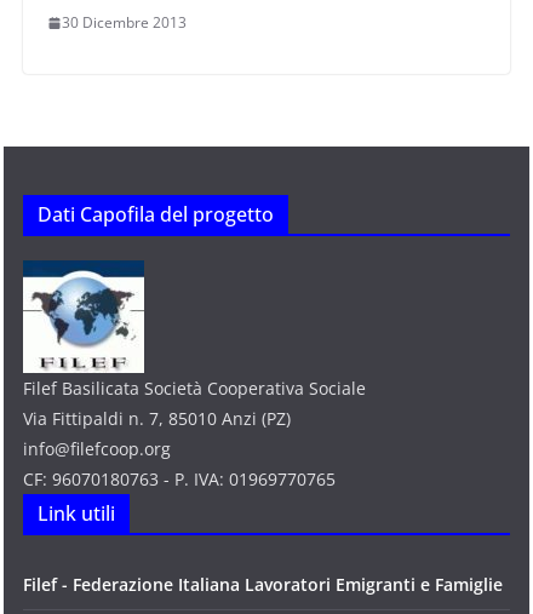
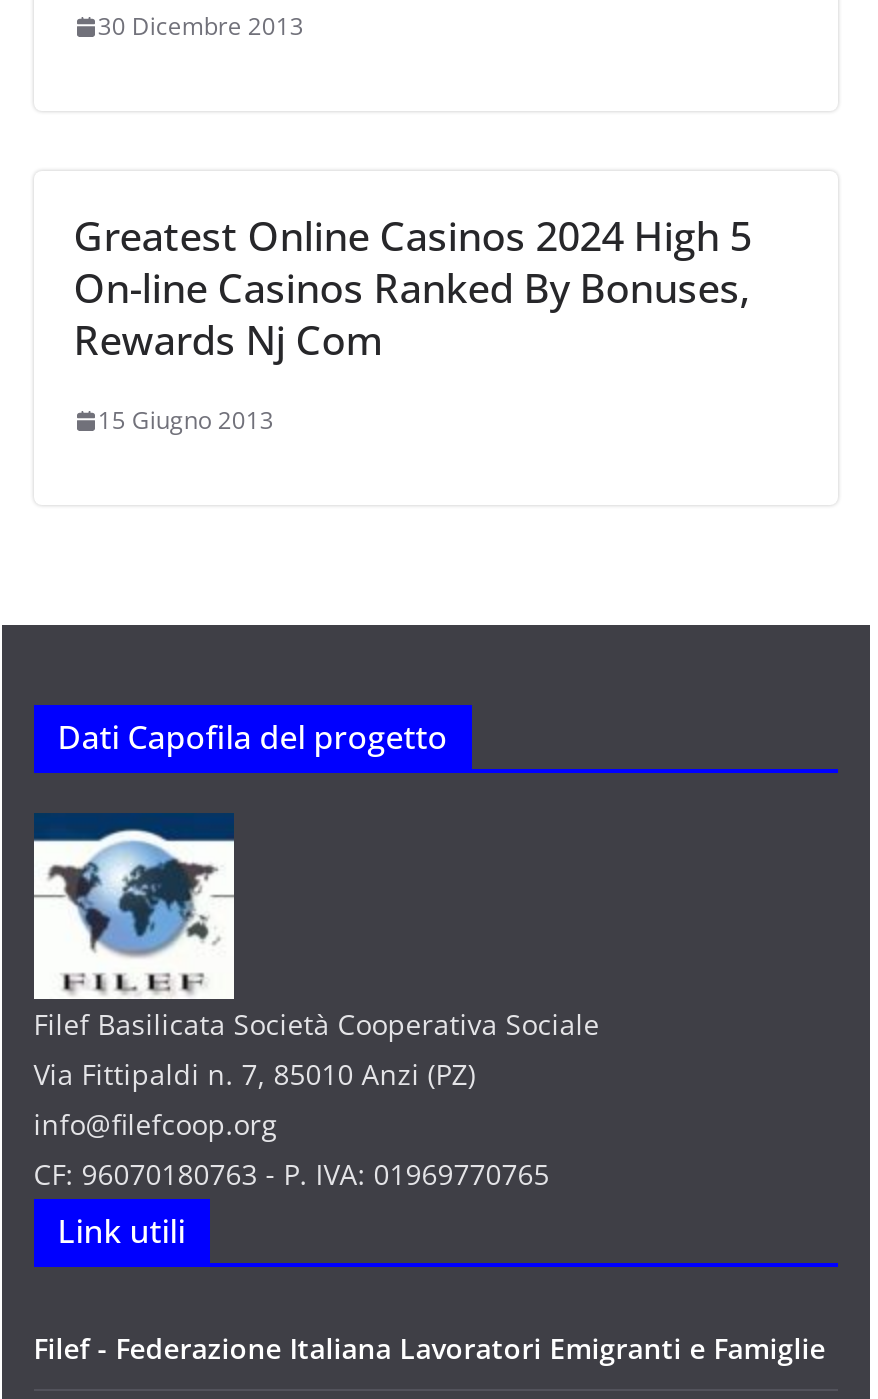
none -> [73,209,751,437] Greatest Online Casinos 2024 High 5 | On-line Casinos Ranked By Bonuses, | Rewards Nj Com | 15 Giugno 2013

